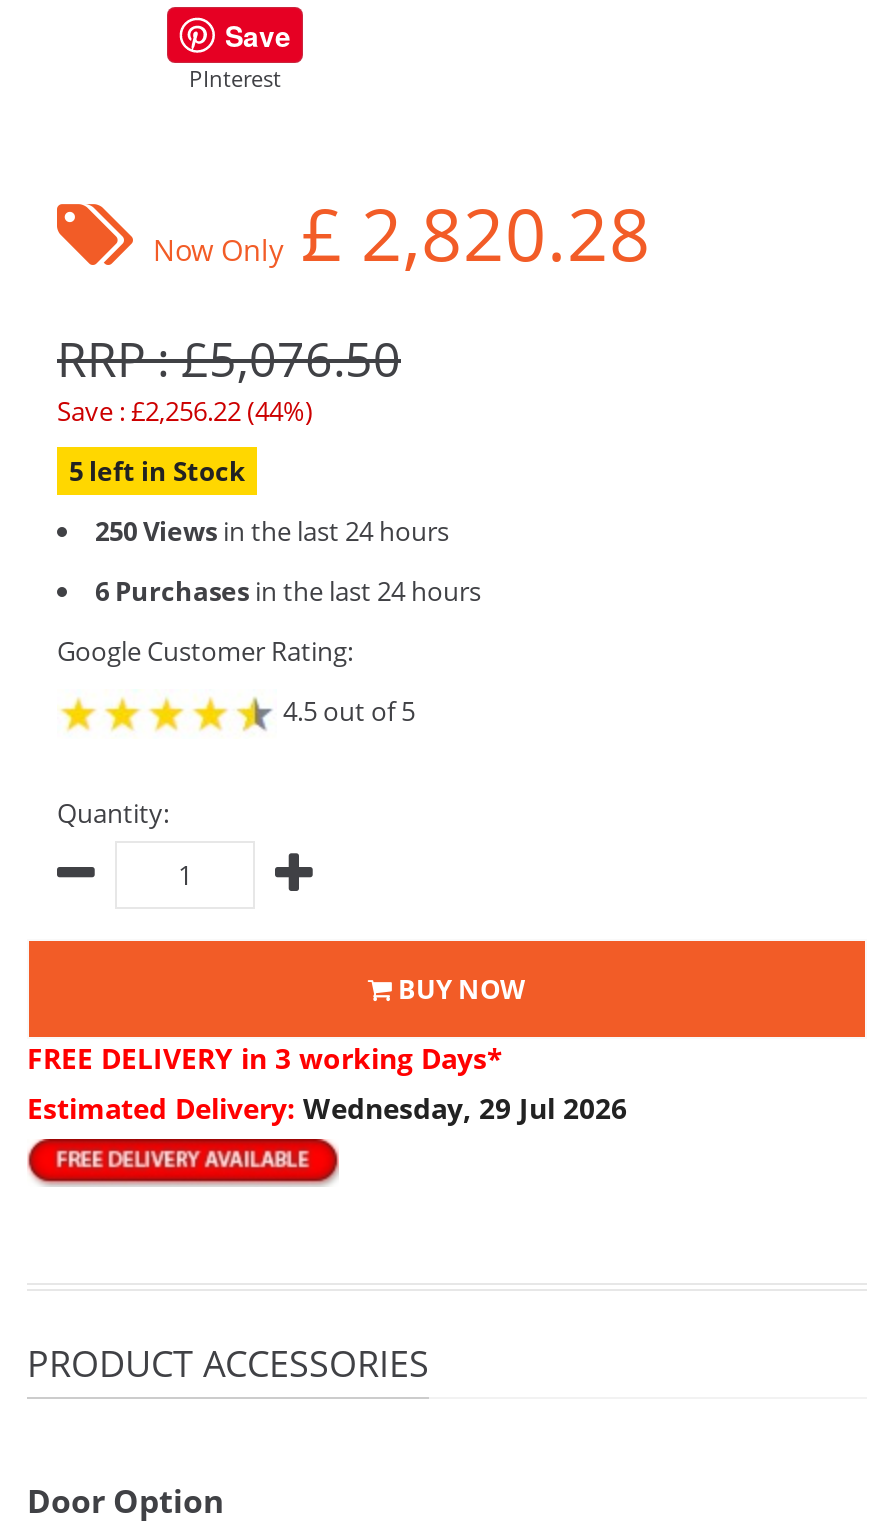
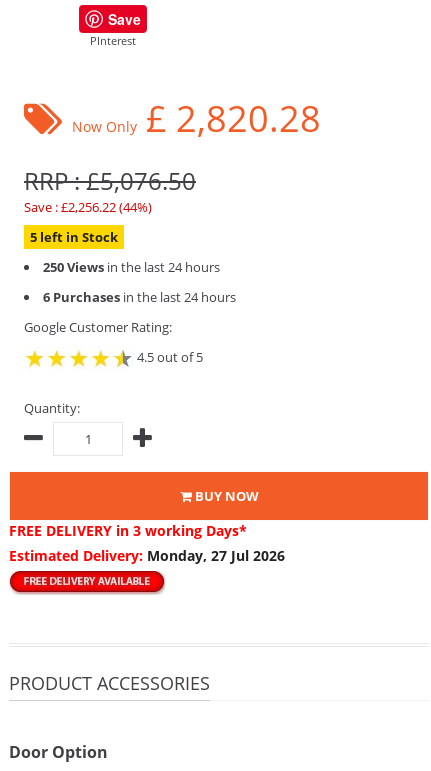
[27,1089,627,1127] Estimated Delivery: Wednesday, 29 Jul 2026 -> [9,546,285,565] Estimated Delivery: Monday, 27 Jul 2026

